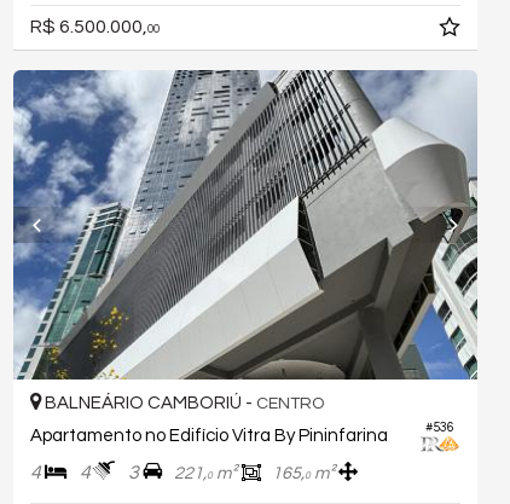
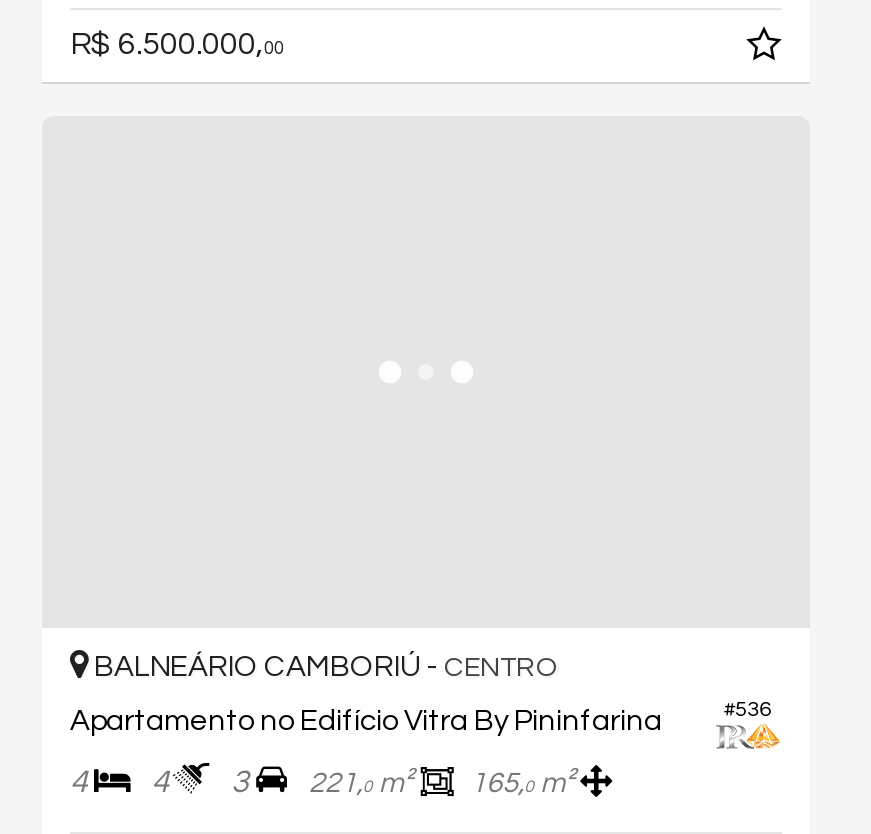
[12,69,479,381] [image] -> none

